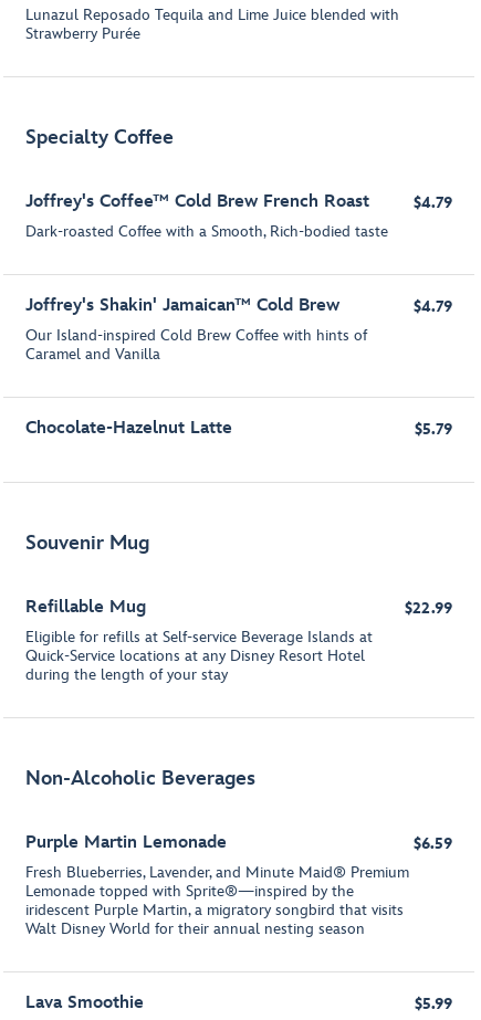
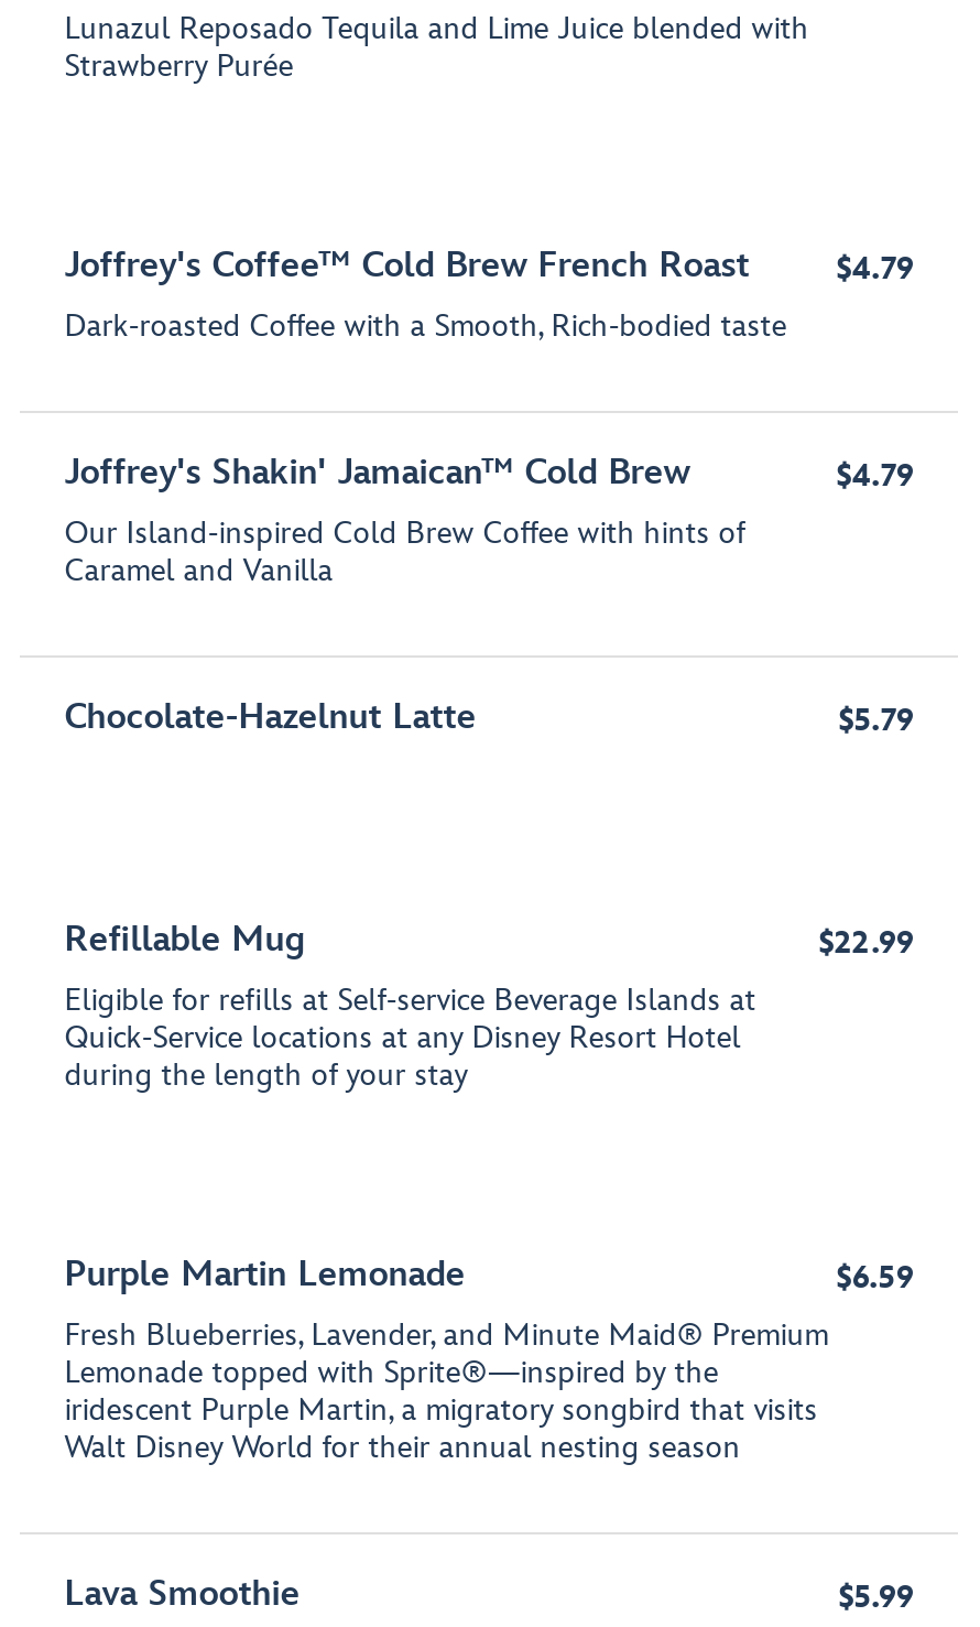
[26,126,174,149] Specialty Coffee -> none
[26,532,149,555] Souvenir Mug -> none
[26,767,256,790] Non-Alcoholic Beverages -> none

